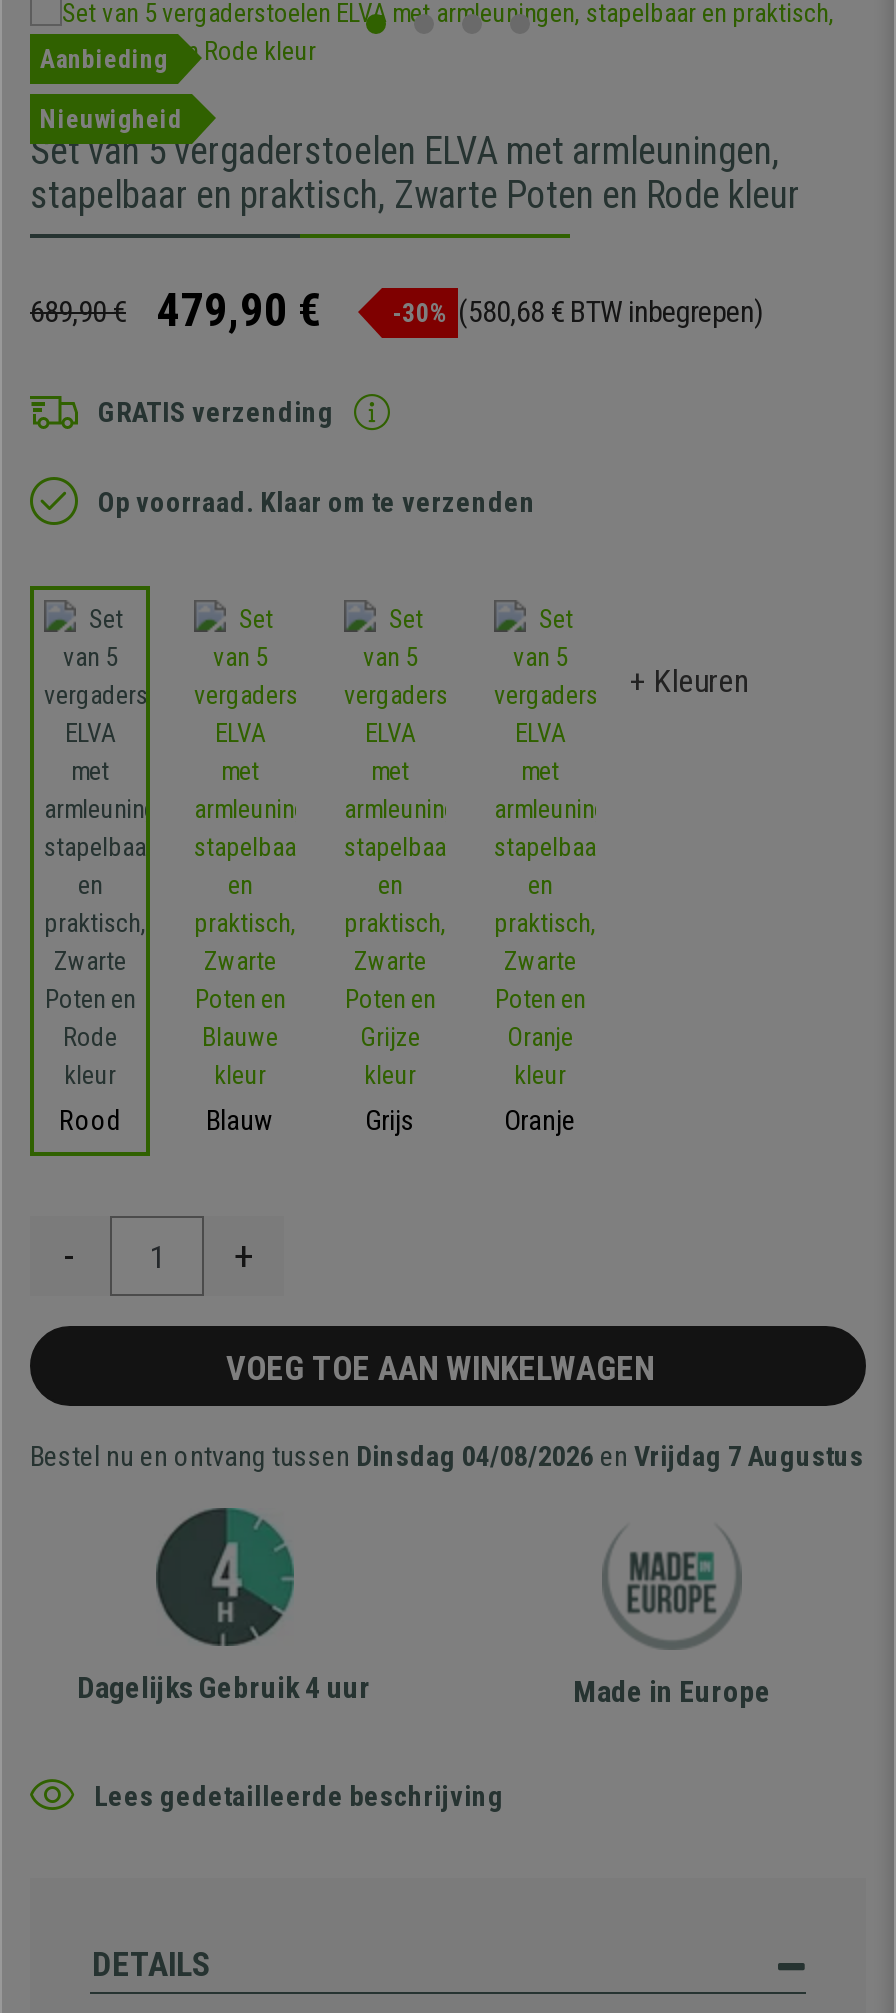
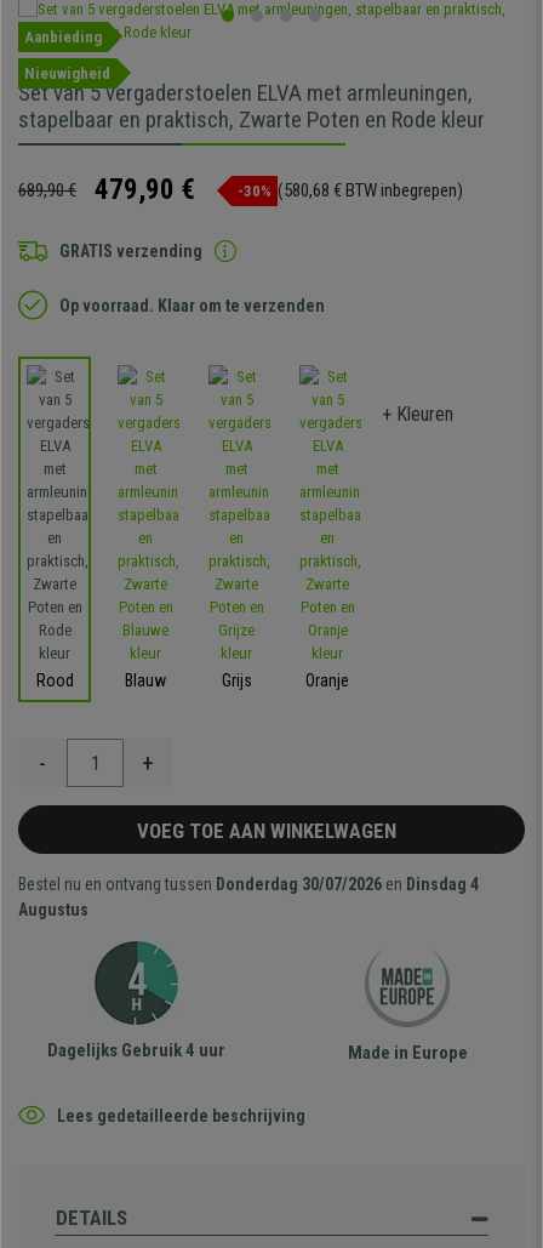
[30,1441,864,1473] Bestel nu en ontvang tussen Dinsdag 04/08/2026 en Vrijdag 7 Augustus -> [18,875,479,920] Bestel nu en ontvang tussen Donderdag 30/07/2026 en Dinsdag 4 | Augustus

